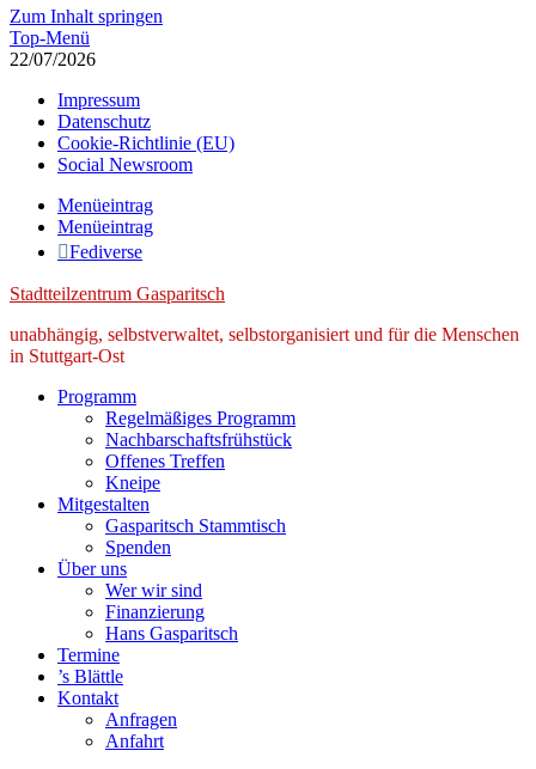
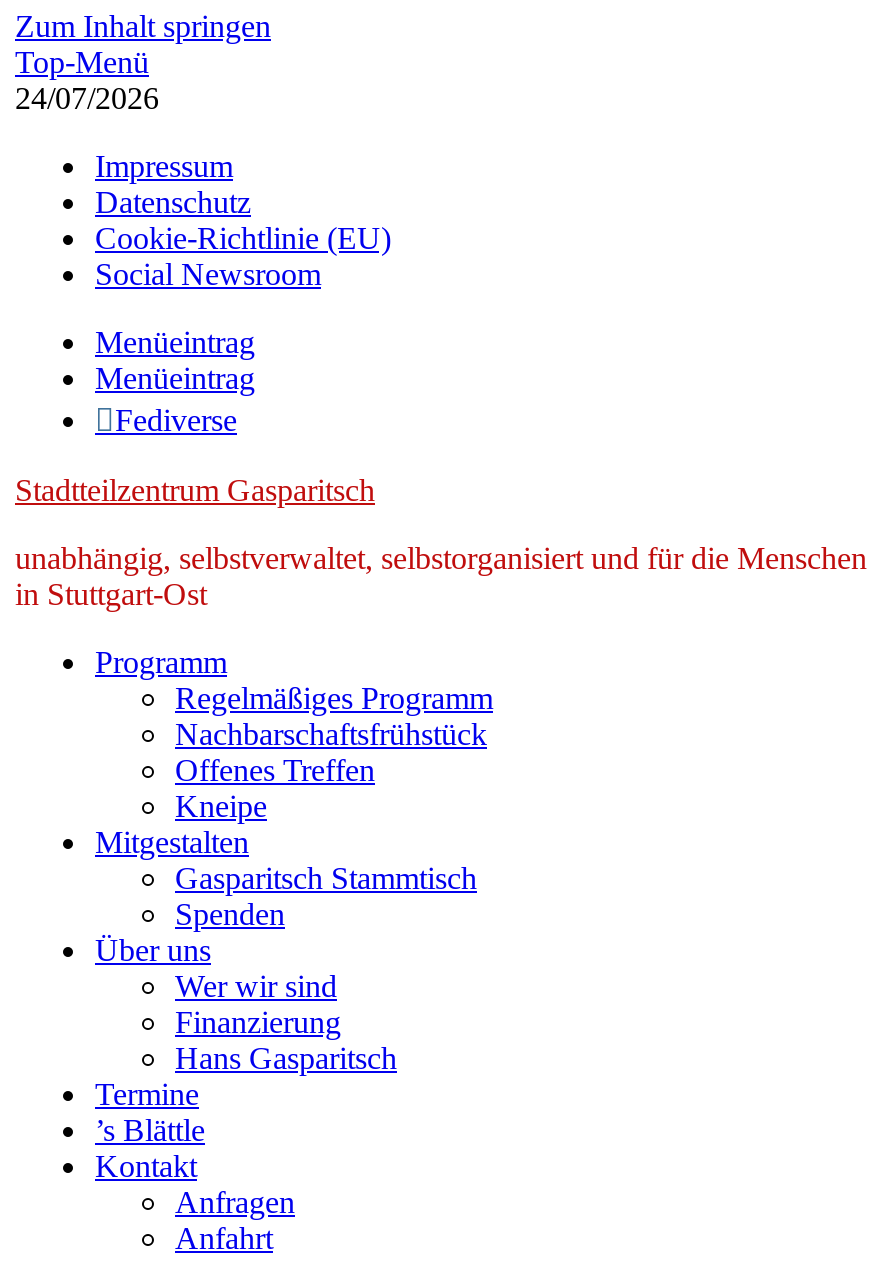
[10,49,96,69] 22/07/2026 -> [15,81,159,115] 24/07/2026

